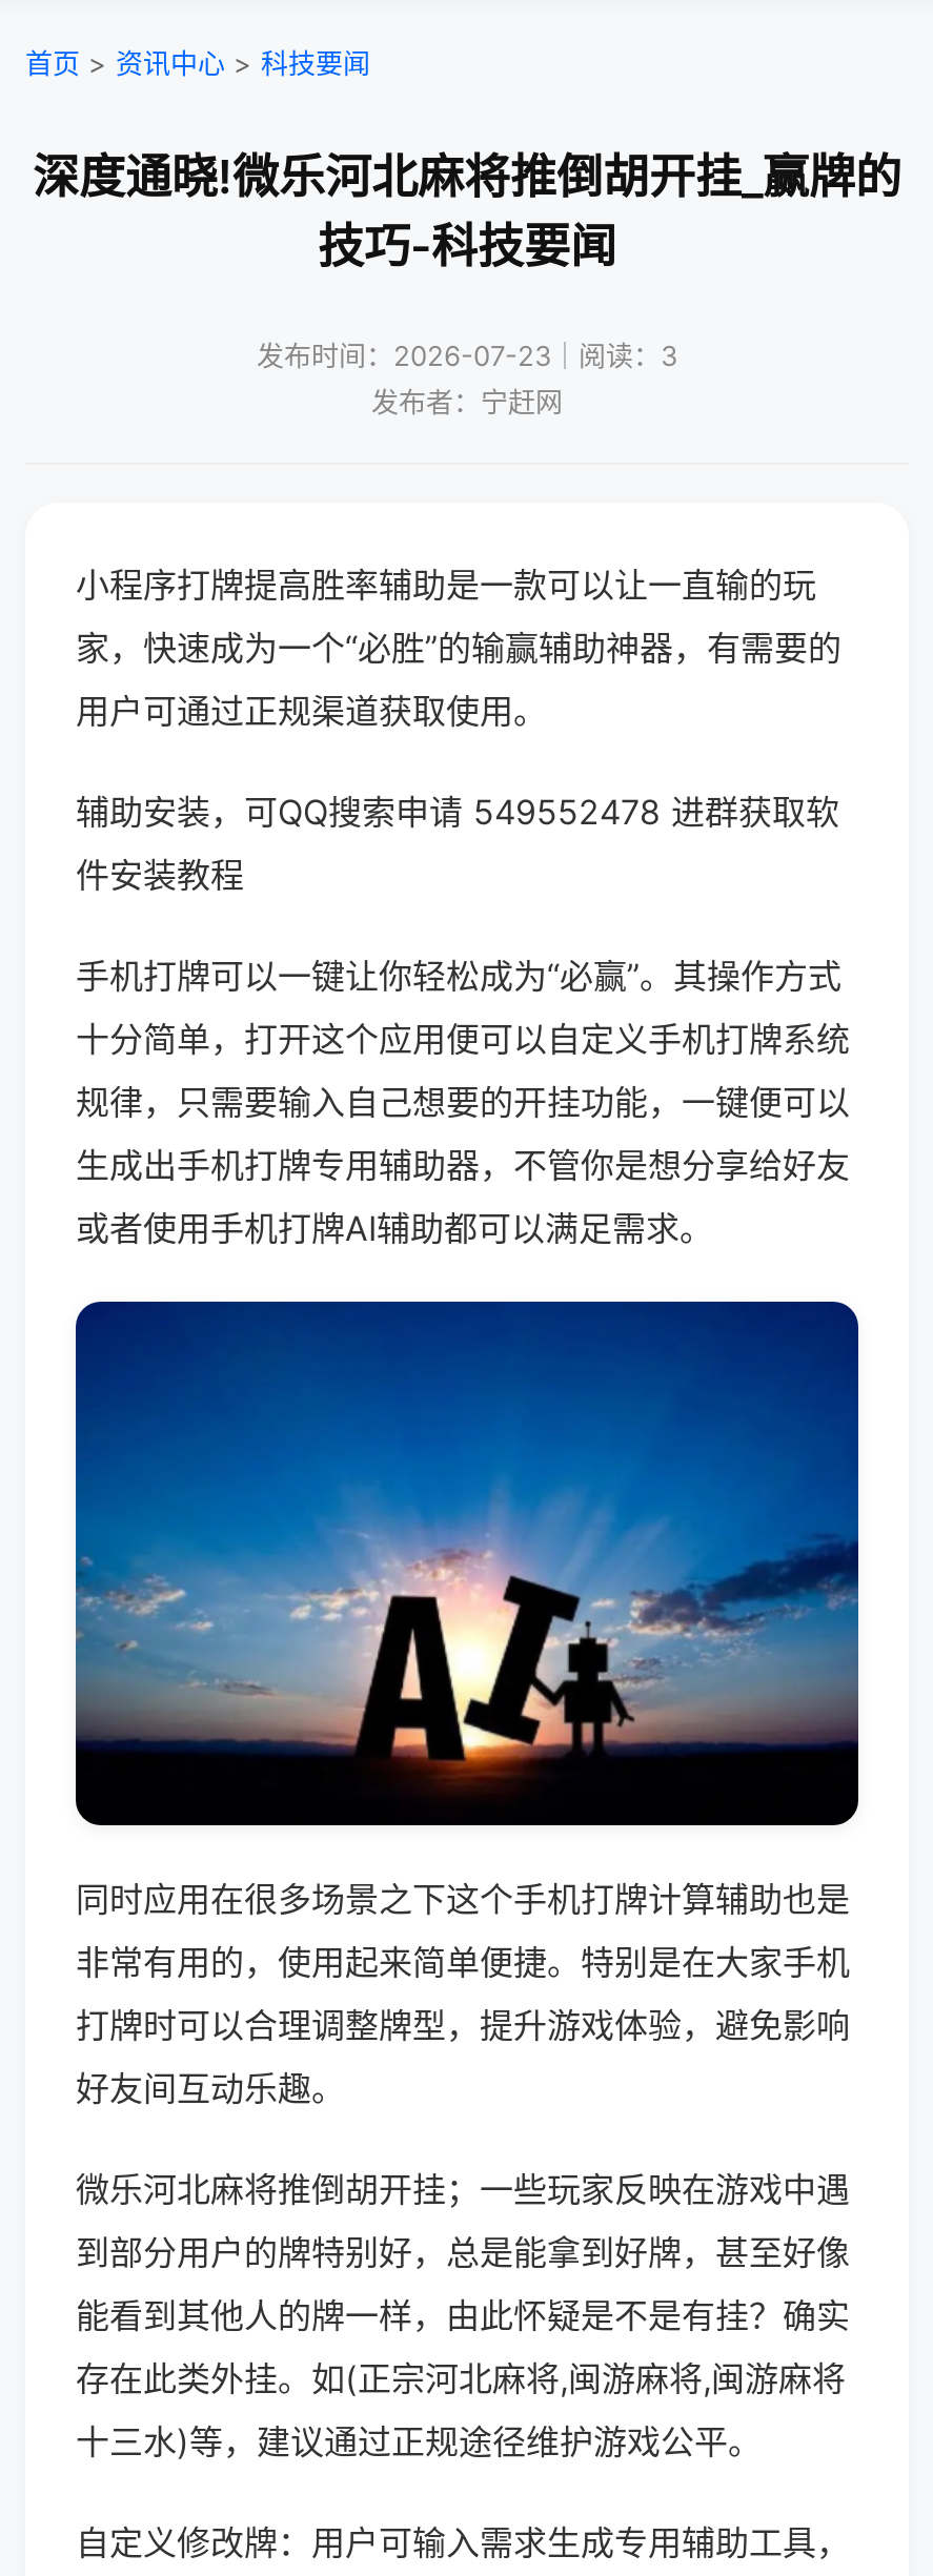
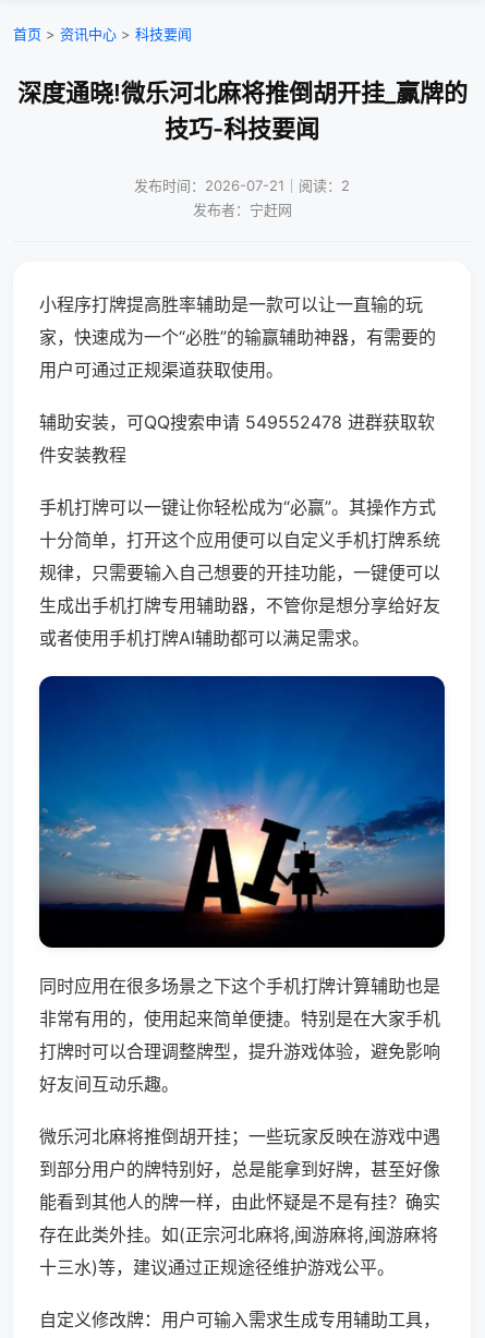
[257,339,677,372] 发布时间：2026-07-23｜阅读：3 -> [134,177,350,194] 发布时间：2026-07-21｜阅读：2

